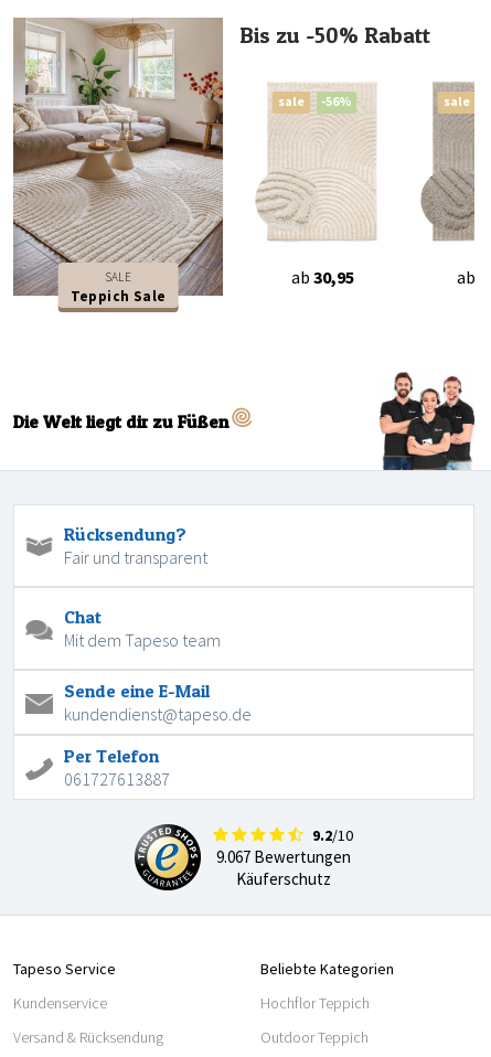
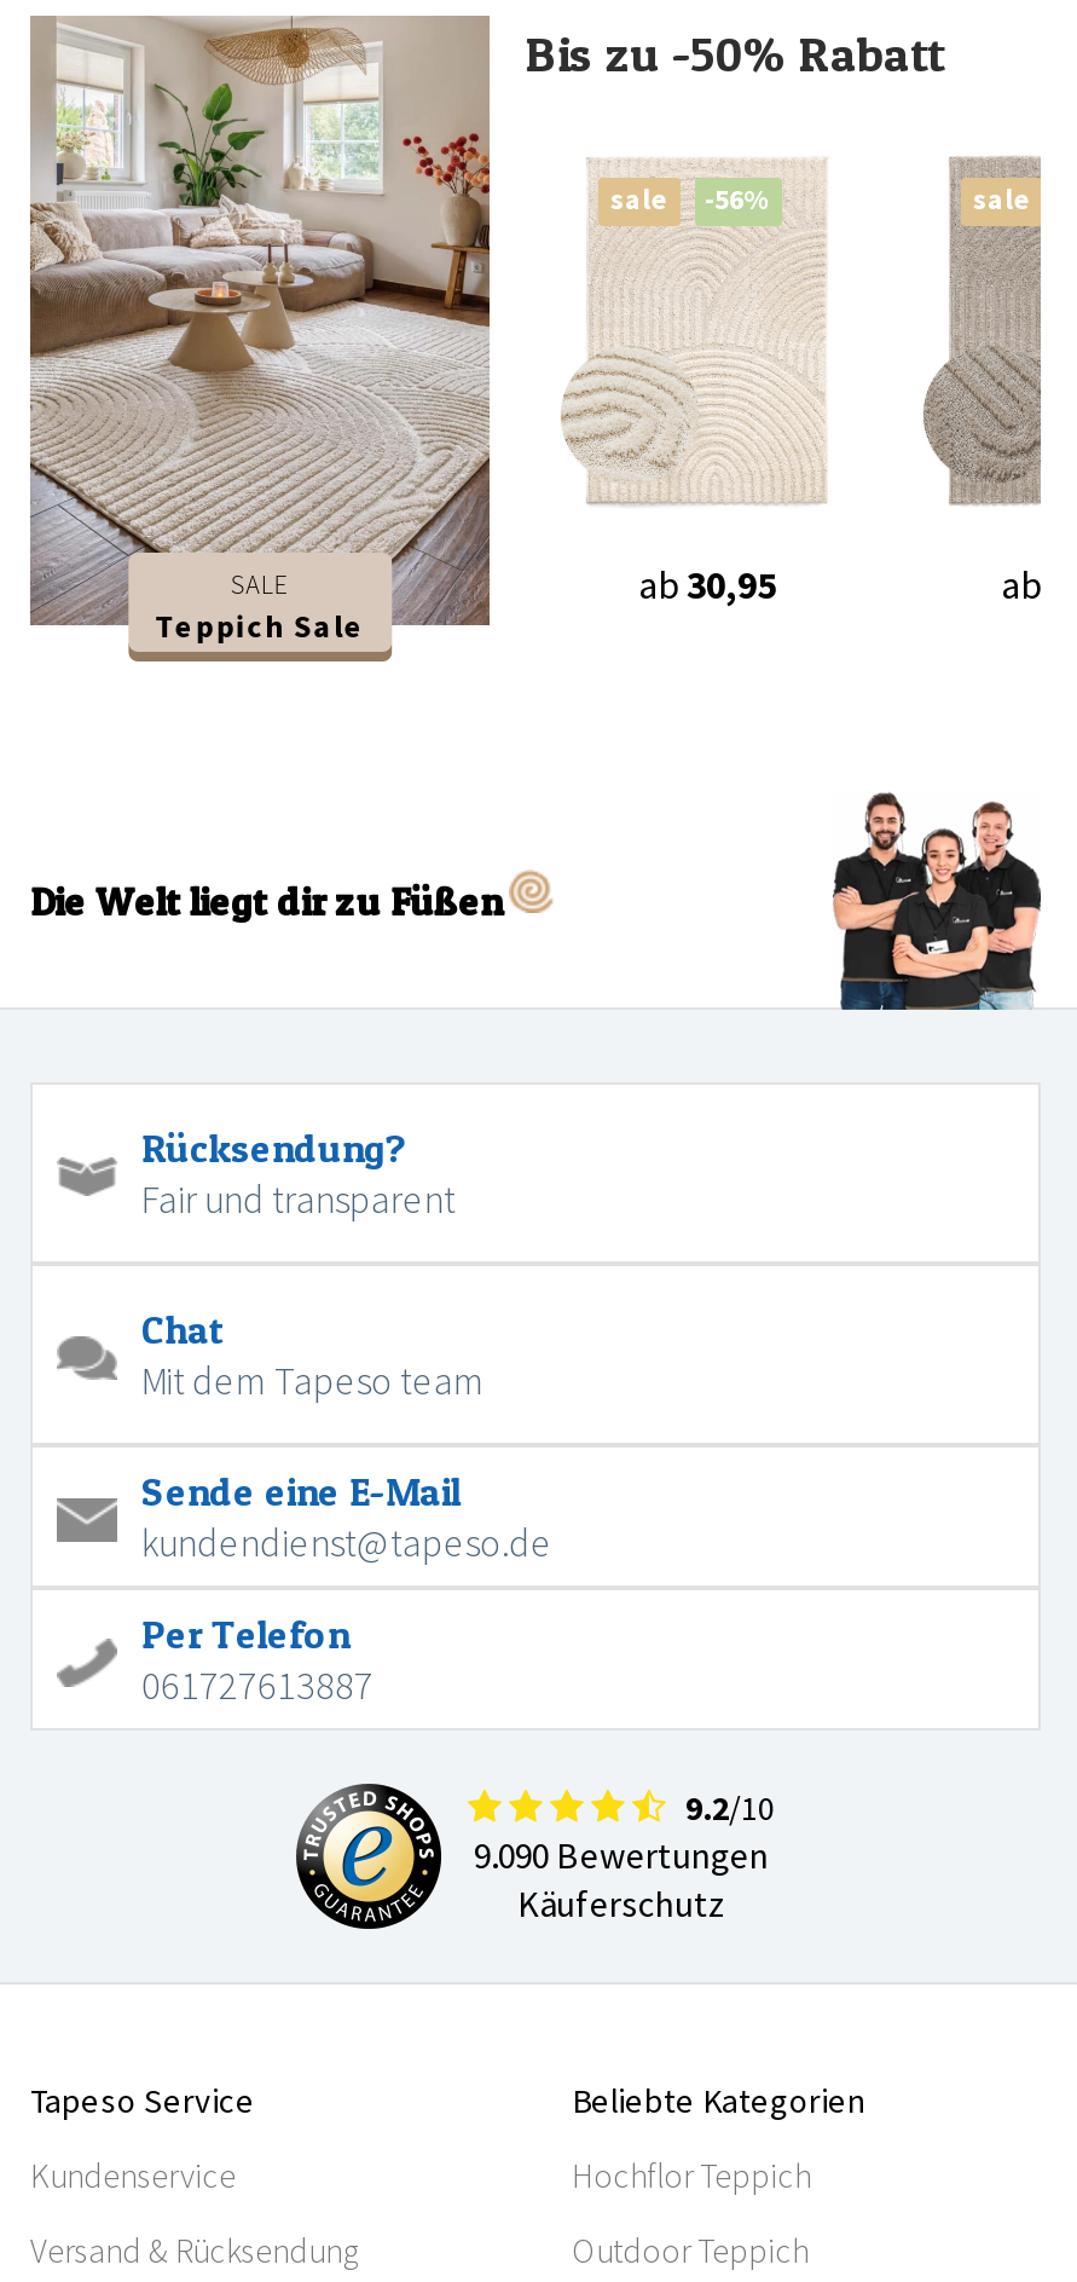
[216,846,350,867] 9.067 Bewertungen -> [474,1831,769,1877] 9.090 Bewertungen

